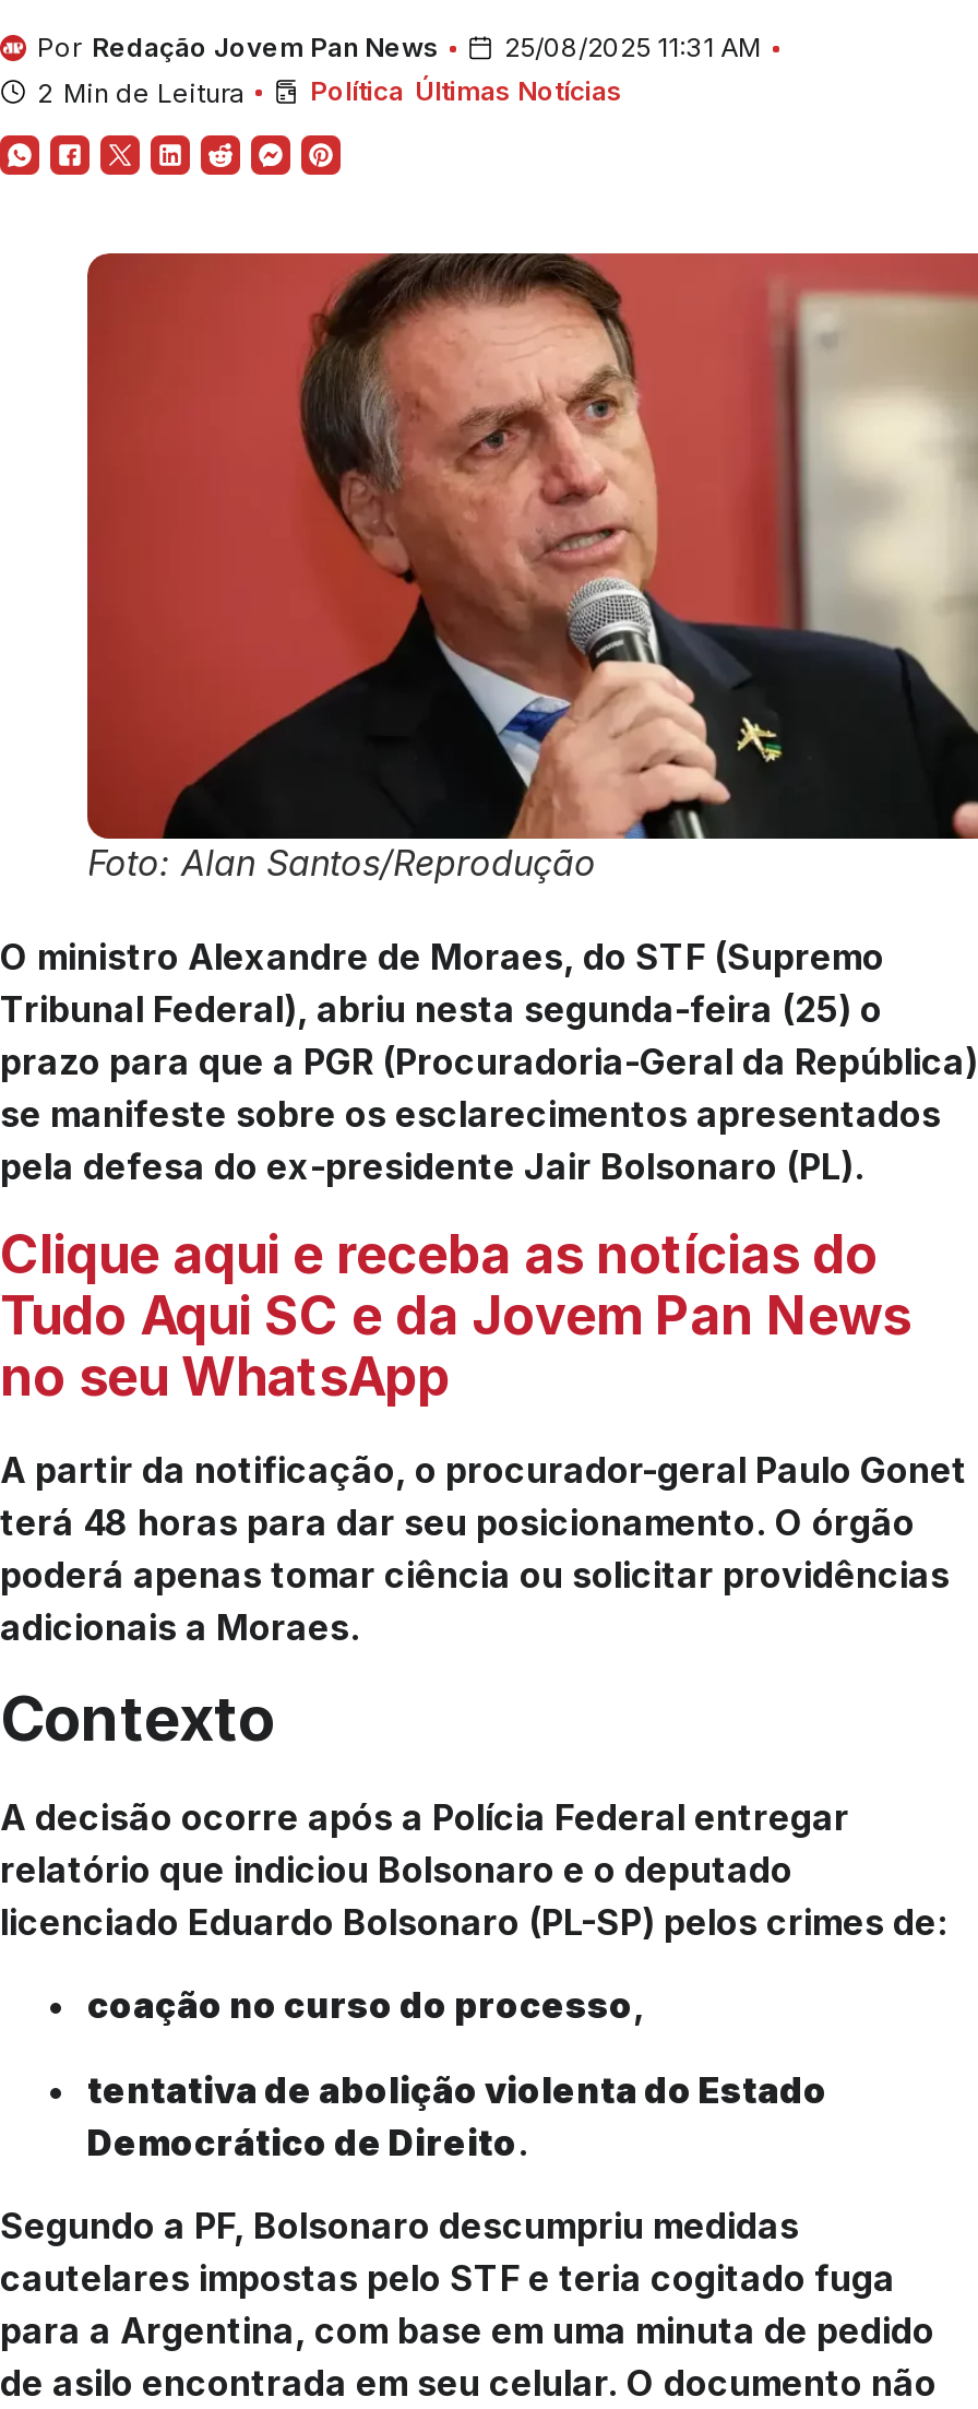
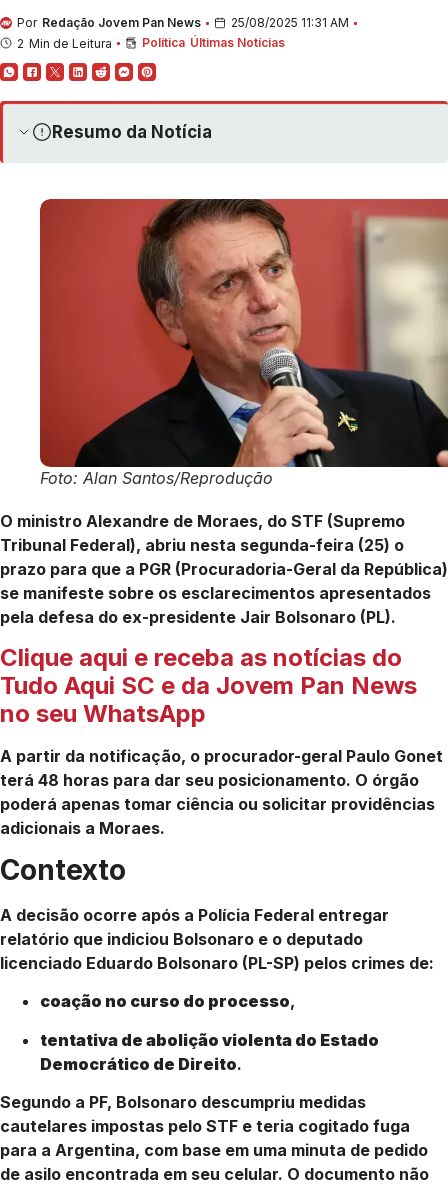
none -> [52,122,212,142] Resumo da Notícia

